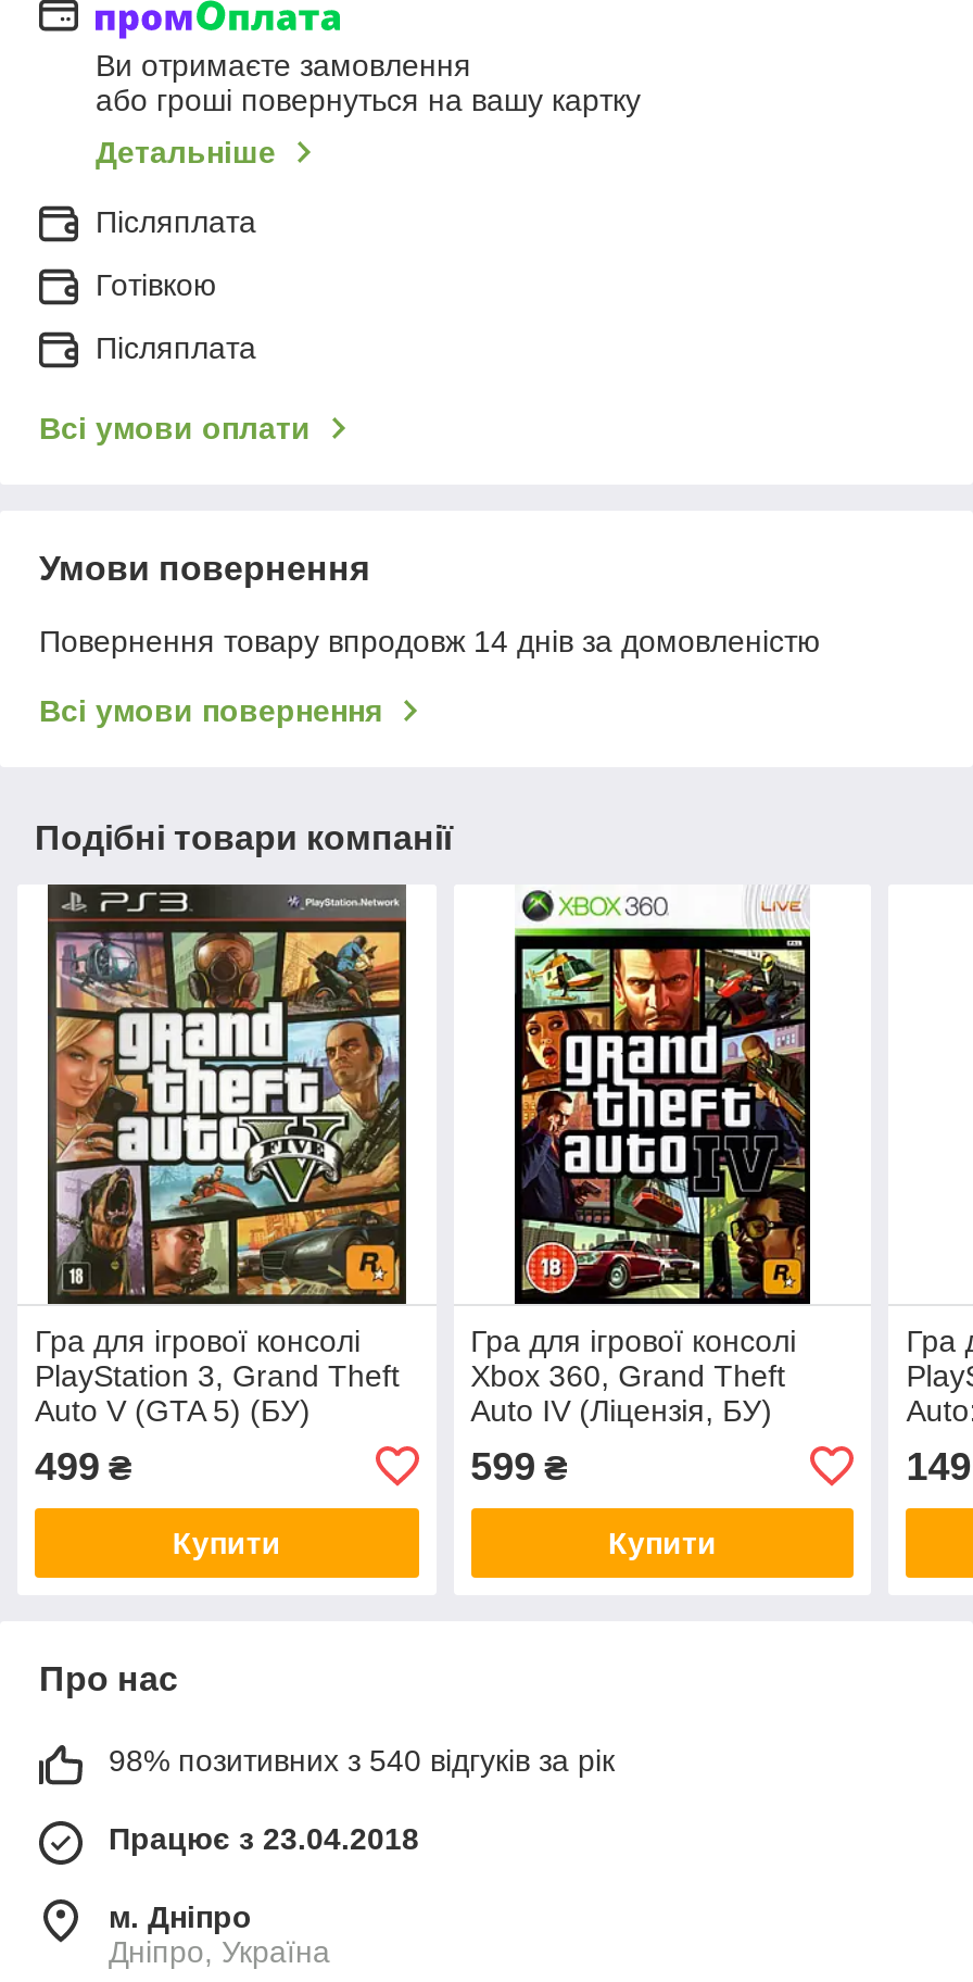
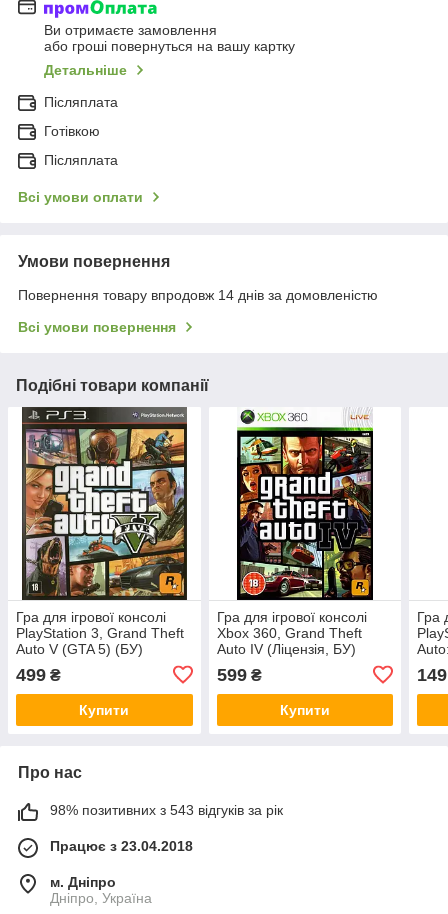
[109,1743,615,1777] 98% позитивних з 540 відгуків за рік -> [50,802,283,818] 98% позитивних з 543 відгуків за рік

